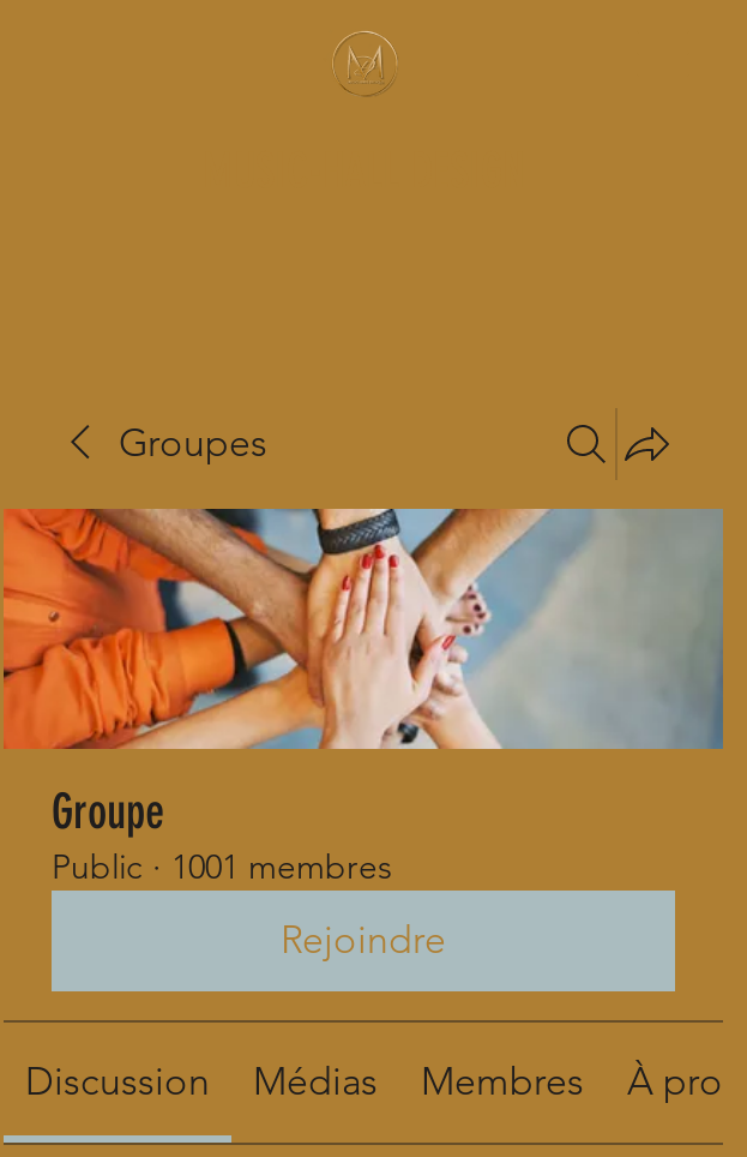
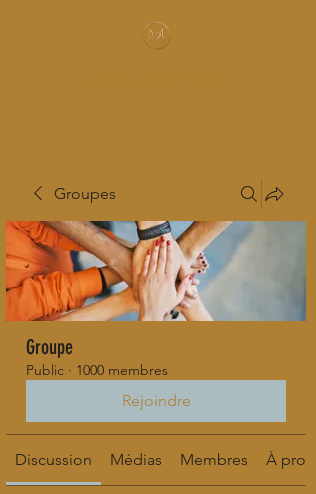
[52,845,392,888] Public · 1001 membres -> [26,361,168,379] Public · 1000 membres

